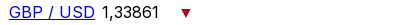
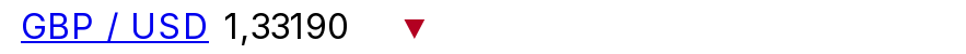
[9,2,159,22] GBP / USD 1,33861 -> [21,5,349,48] GBP / USD 1,33190

